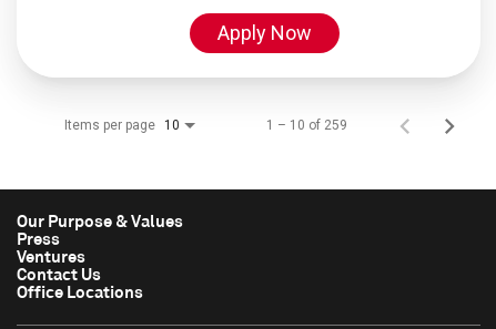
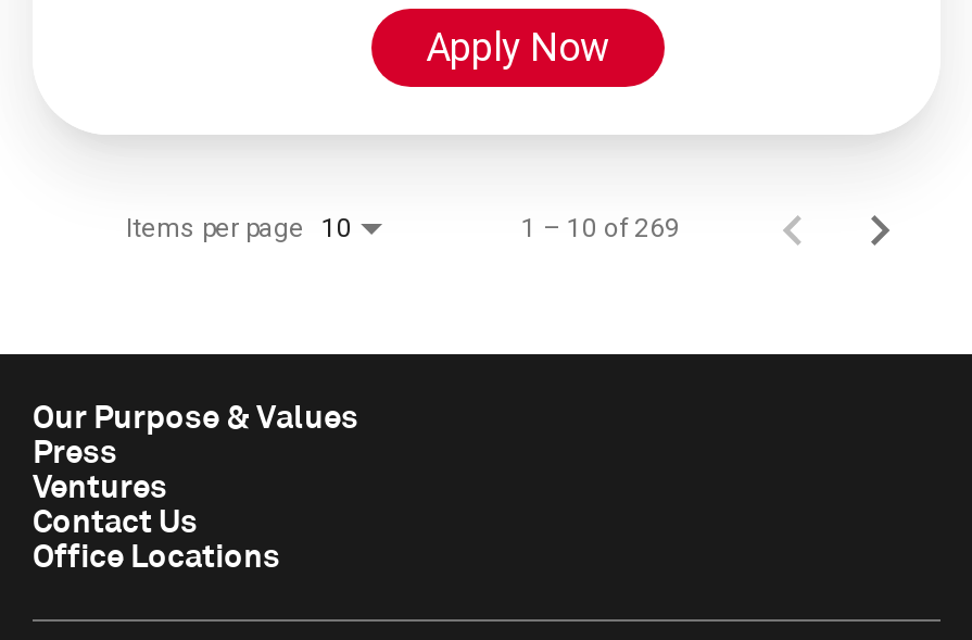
[266,117,347,133] 1 – 10 of 259 -> [521,212,680,243] 1 – 10 of 269

